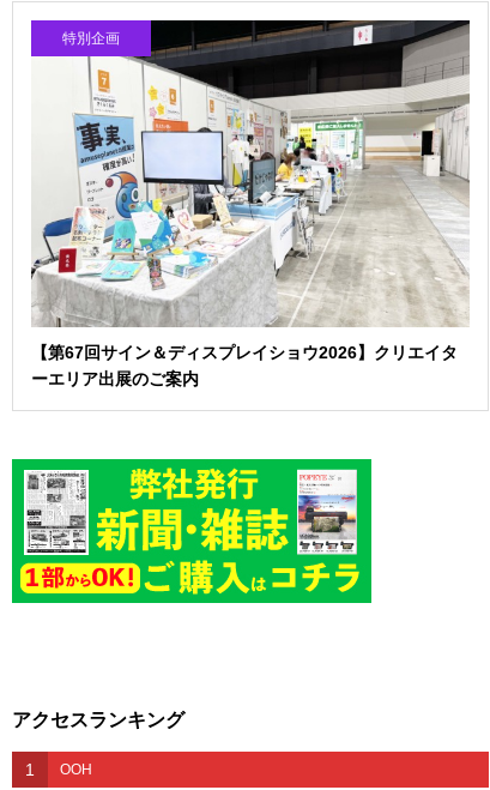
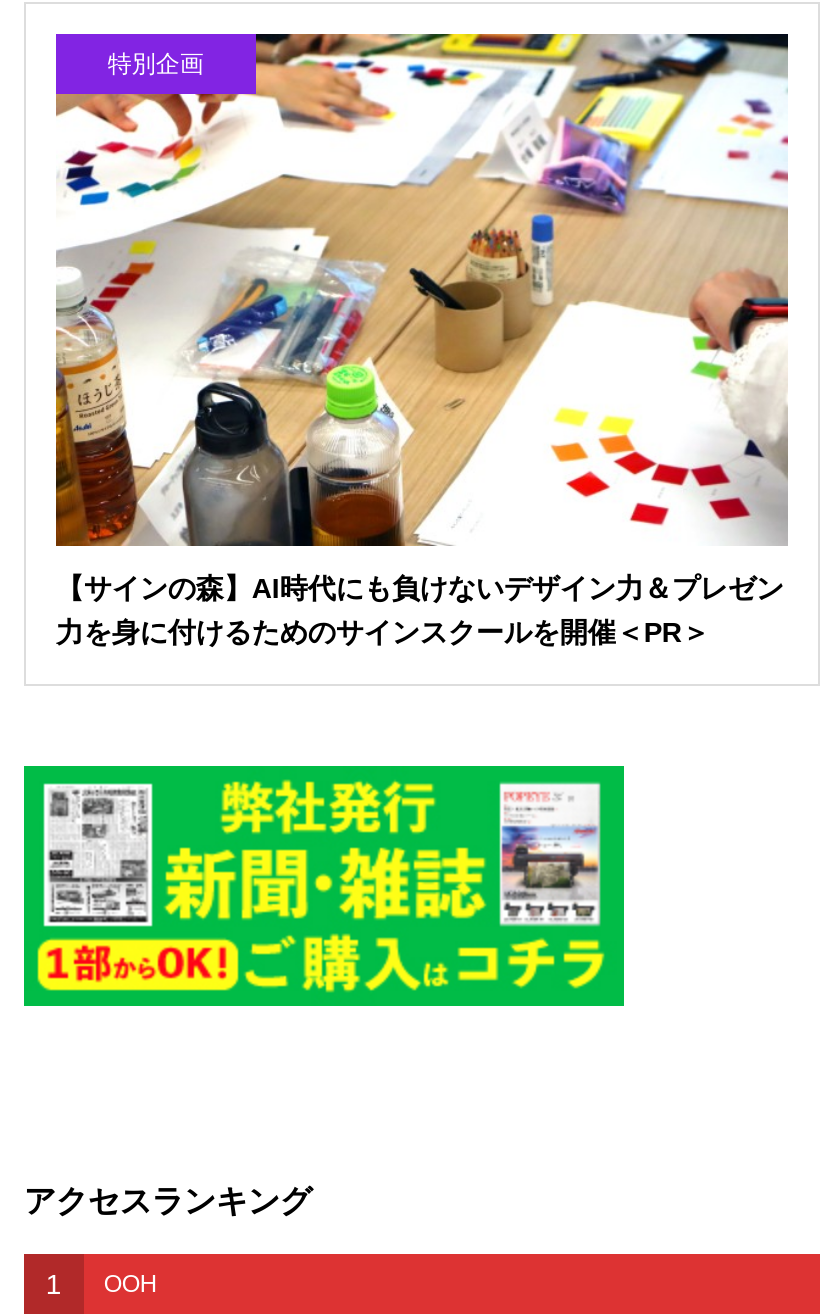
[30,19,471,388] [image] | 【第67回サイン＆ディスプレイショウ2026】クリエイタ | ーエリア出展のご案内 -> [54,32,788,648] [image] | 【サインの森】AI時代にも負けないデザイン力＆プレゼン | 力を身に付けるためのサインスクールを開催＜PR＞

